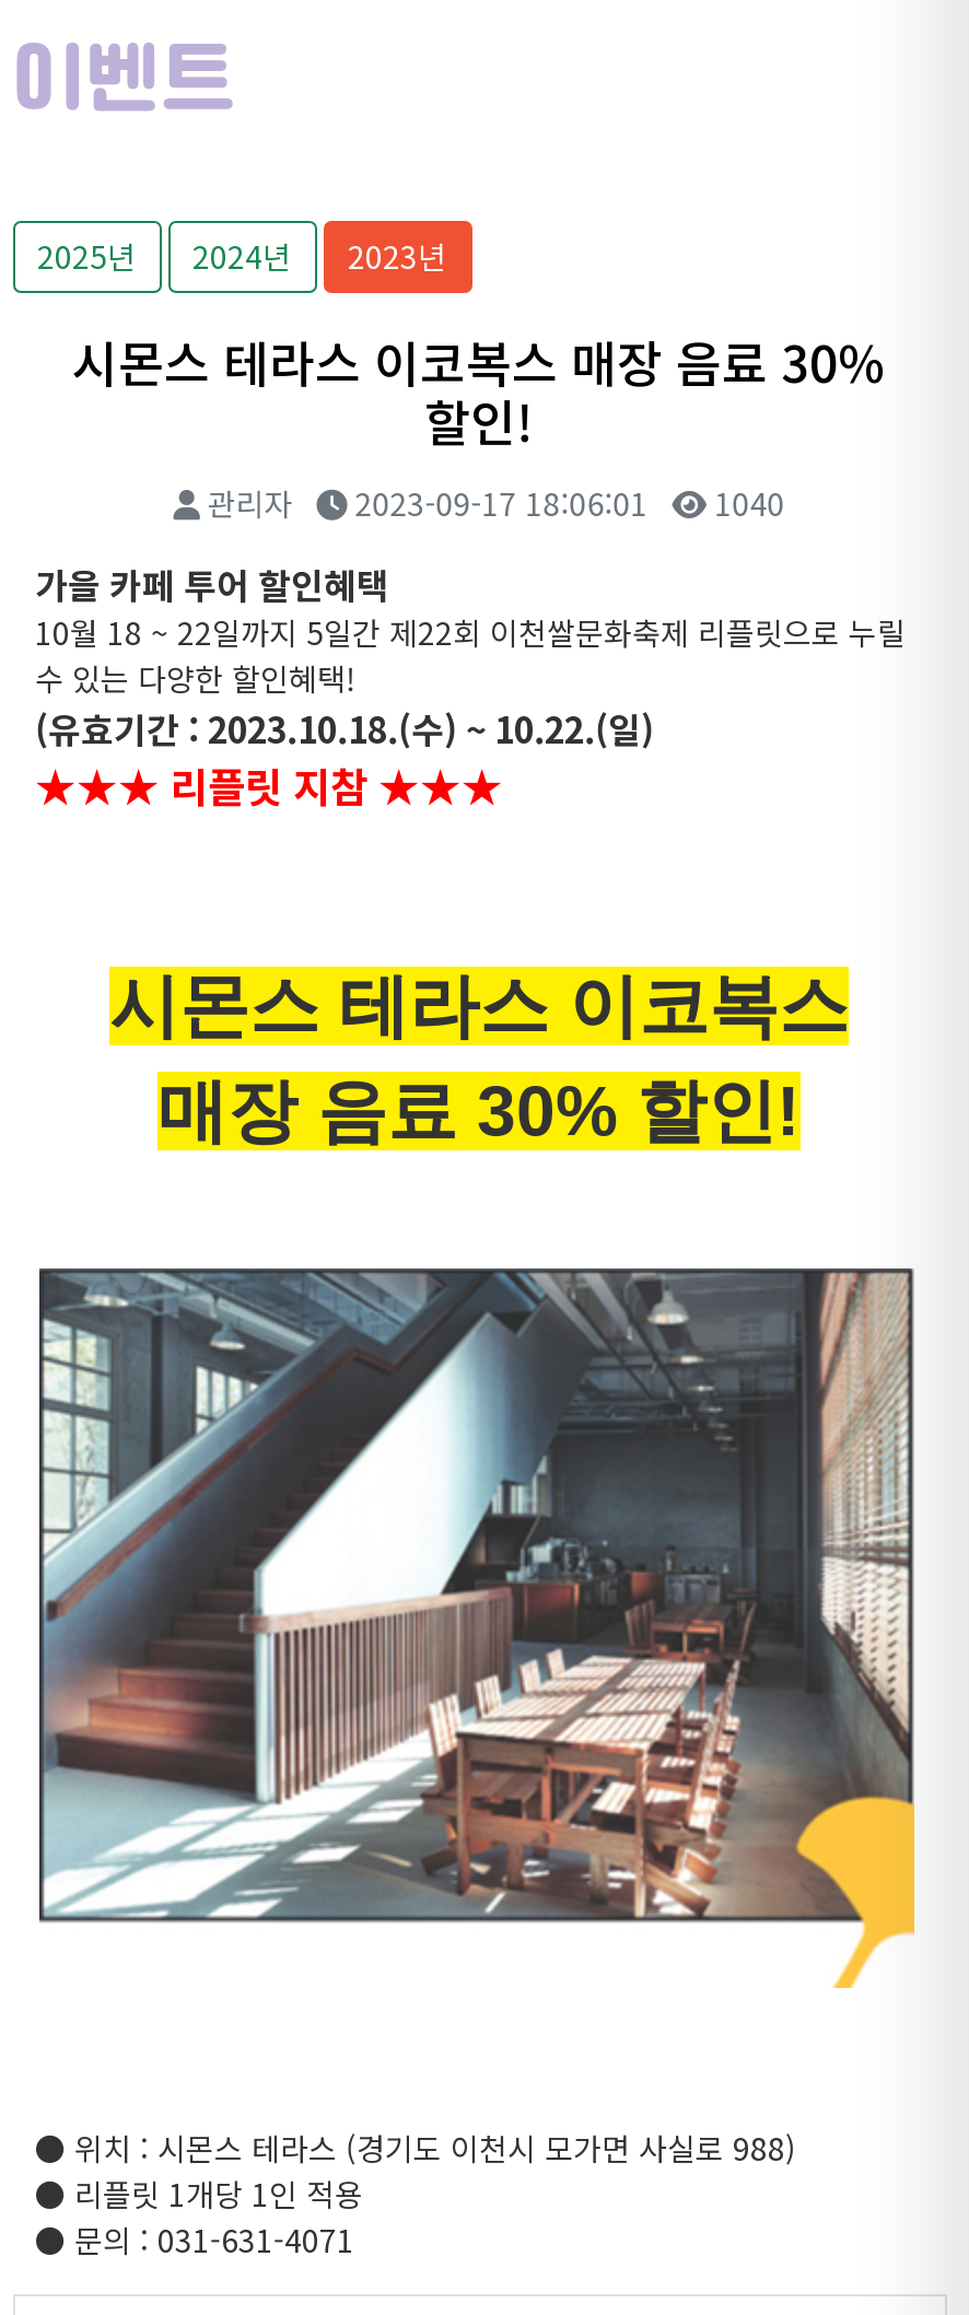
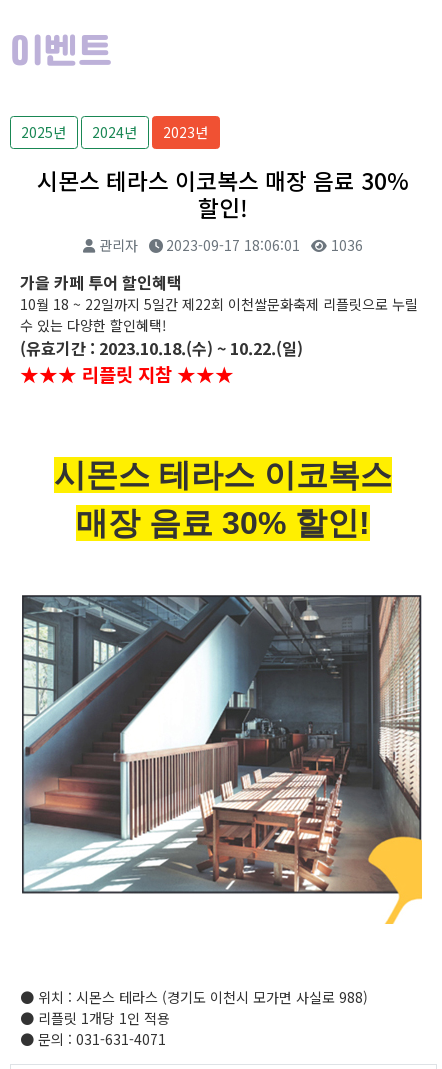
[207,481,785,524] 관리자 2023-09-17 18:06:01 1040 -> [99,235,363,255] 관리자 2023-09-17 18:06:01 1036

